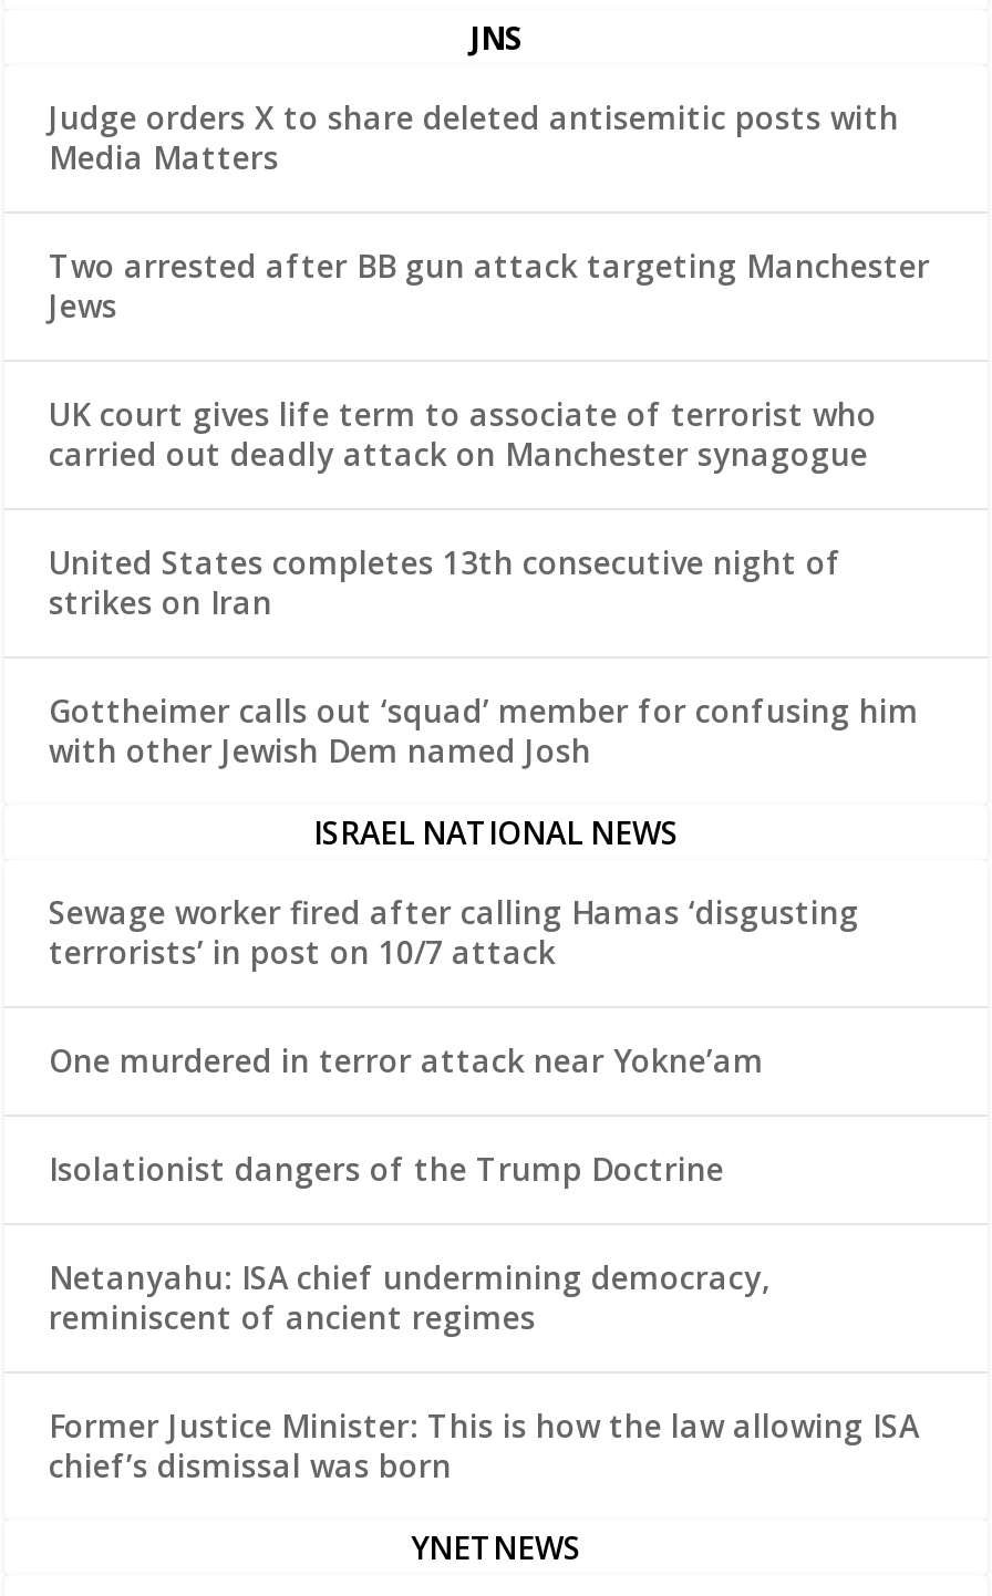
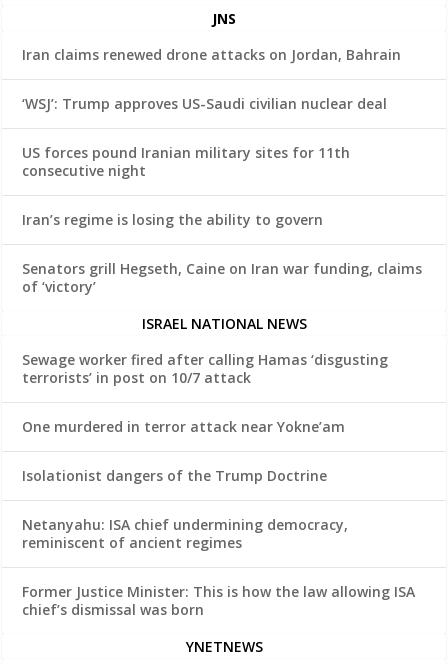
[49,97,899,179] Judge orders X to share deleted antisemitic posts with | Media Matters -> [22,45,401,64] Iran claims renewed drone attacks on Jordan, Bahrain
[49,245,930,327] Two arrested after BB gun attack targeting Manchester | Jews -> [22,94,387,113] ‘WSJ’: Trump approves US-Saudi civilian nuclear deal
[49,394,877,476] UK court gives life term to associate of terrorist who | carried out deadly attack on Manchester synagogue -> [22,143,350,180] US forces pound Iranian military sites for 11th | consecutive night
[49,542,841,624] United States completes 13th consecutive night of | strikes on Iran -> [22,210,323,229] Iran’s regime is losing the ability to govern
[49,690,919,772] Gottheimer calls out ‘squad’ member for confusing him | with other Jewish Dem named Josh -> [22,259,422,296] Senators grill Hegseth, Caine on Iran war funding, claims | of ‘victory’

